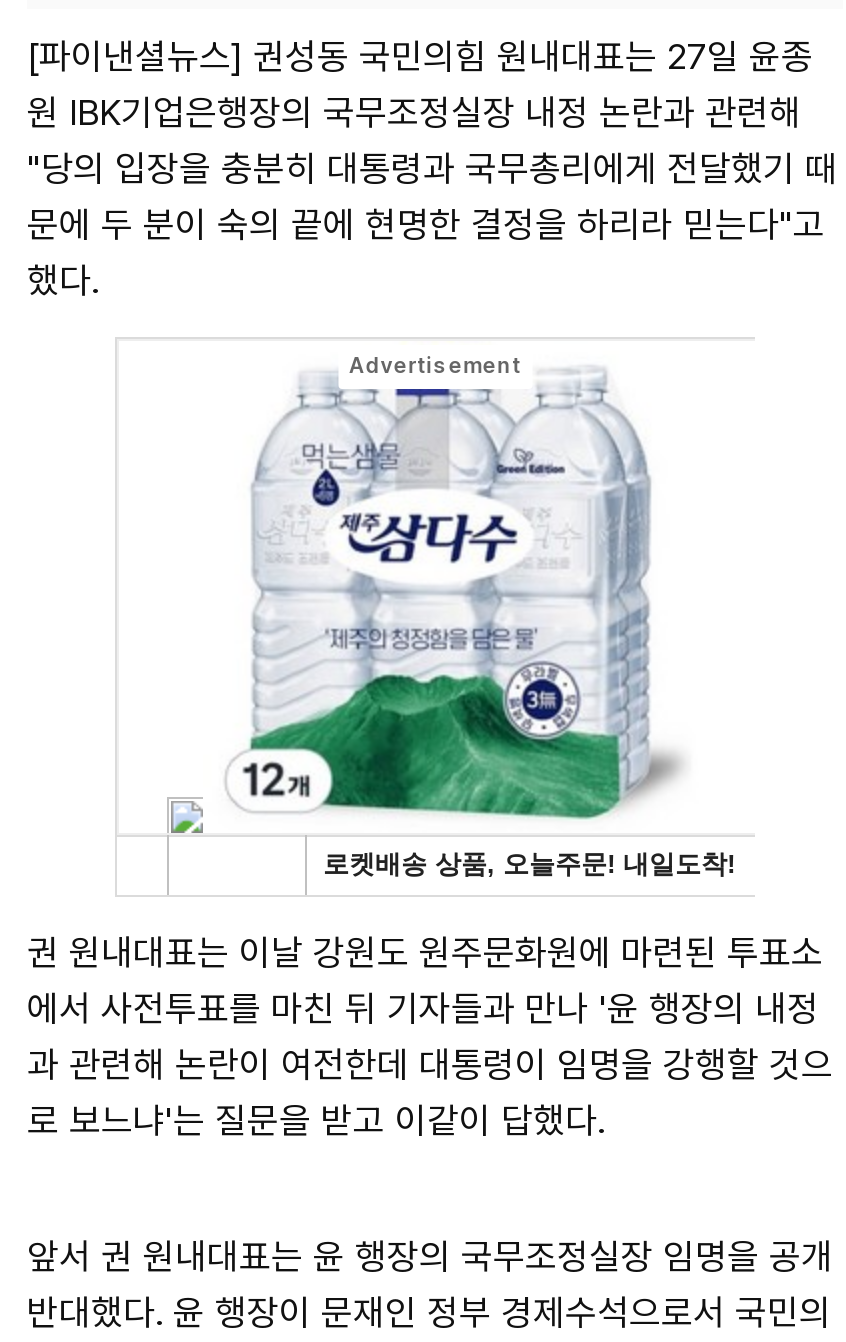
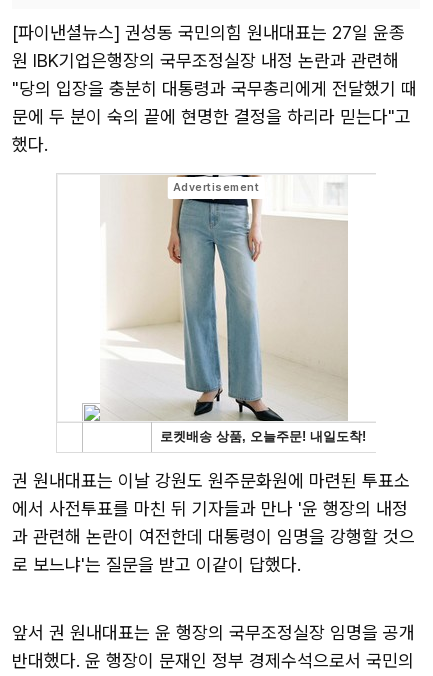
[205,341,699,833] [image] -> [100,174,349,422] [image]

